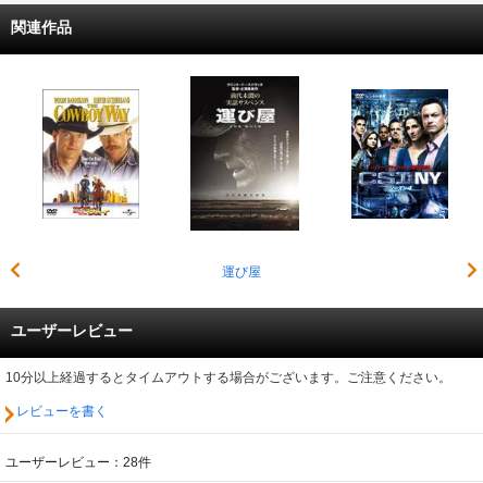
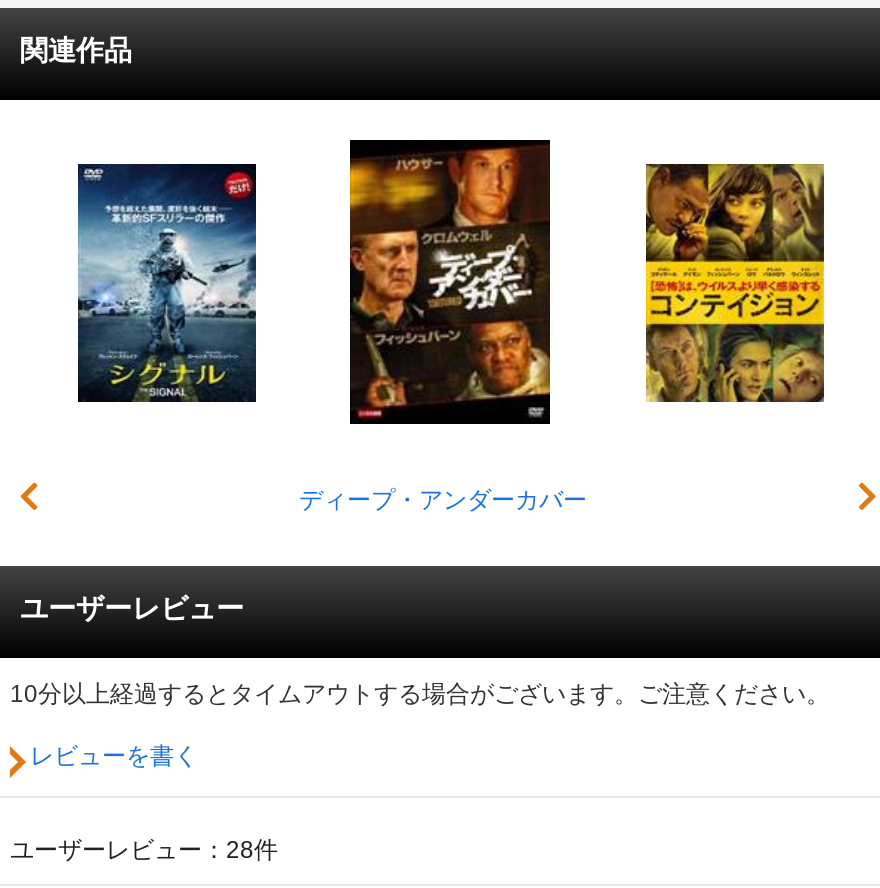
[189,81,300,280] [image] | 運び屋 -> [299,146,587,515] [image] | ディープ・アンダーカバー
[41,89,139,219] [image] -> [76,162,258,404] [image]
[350,88,449,220] [image] -> [644,162,826,404] [image]

